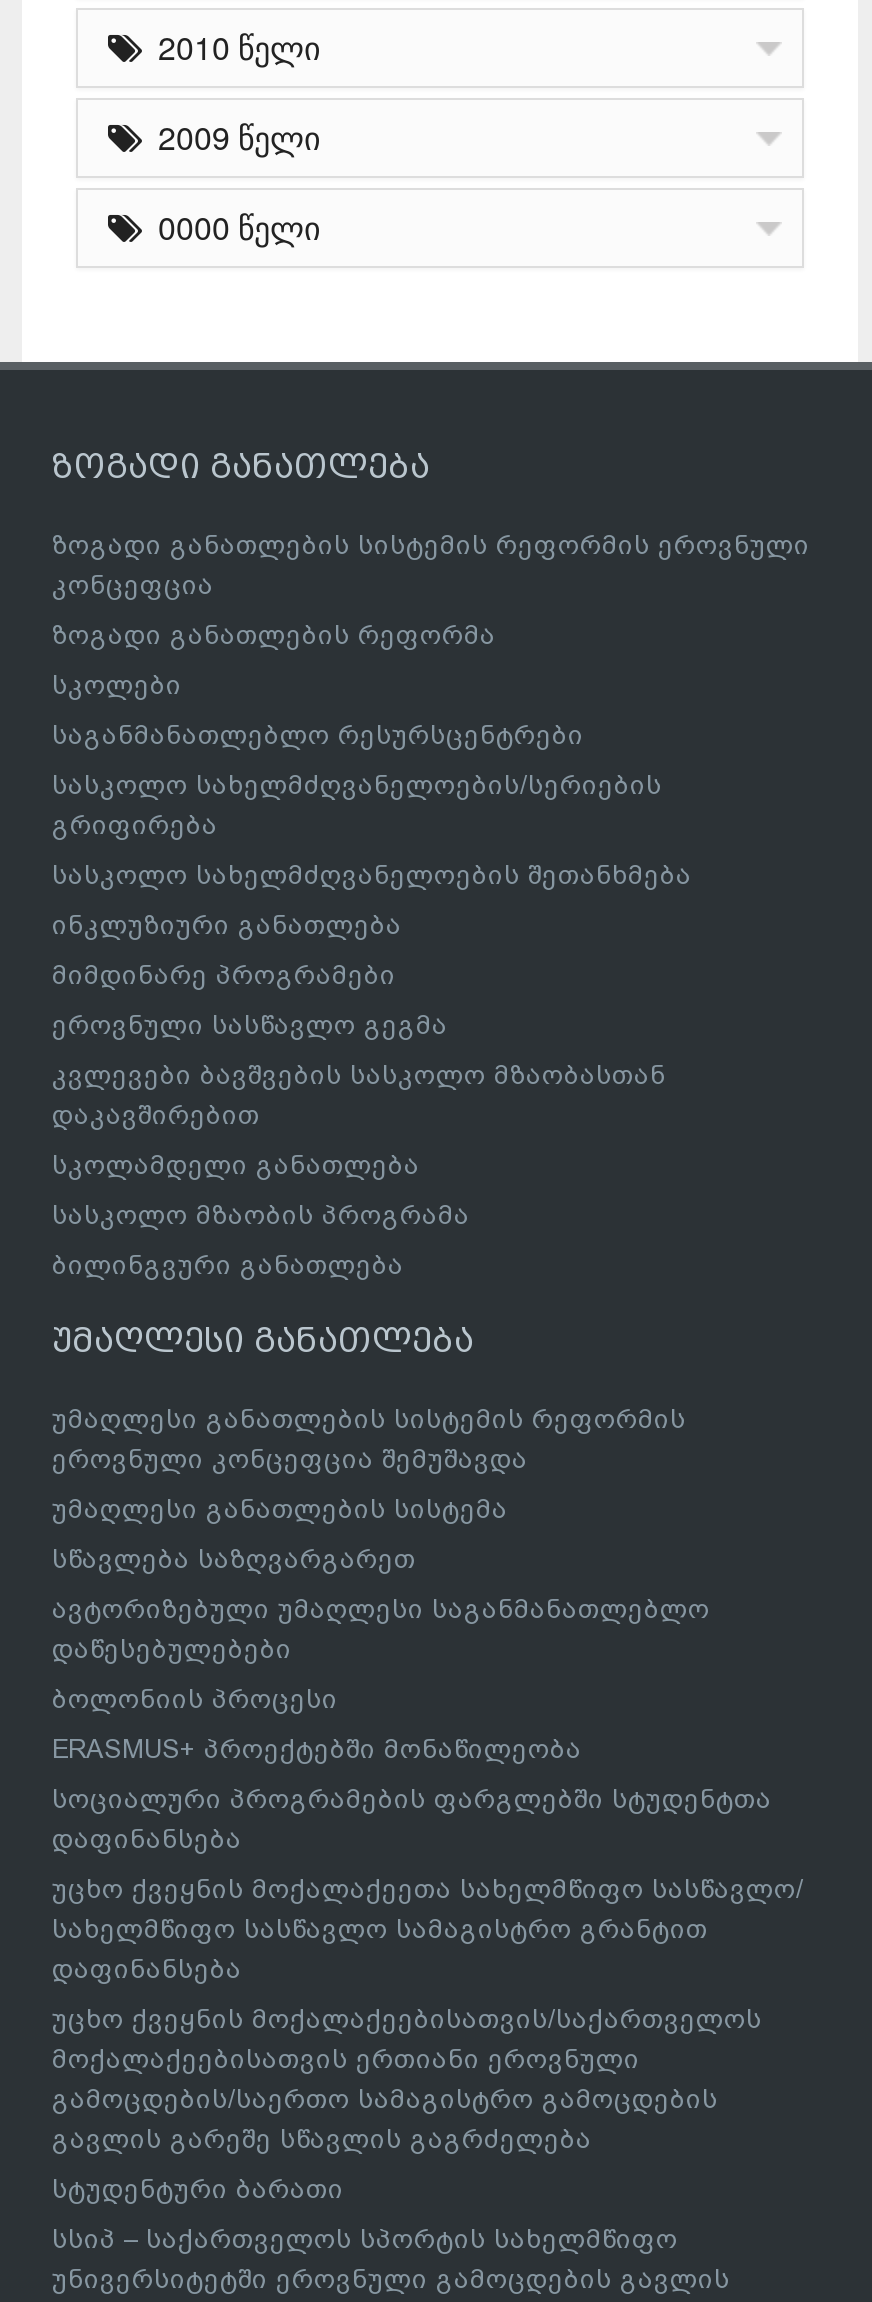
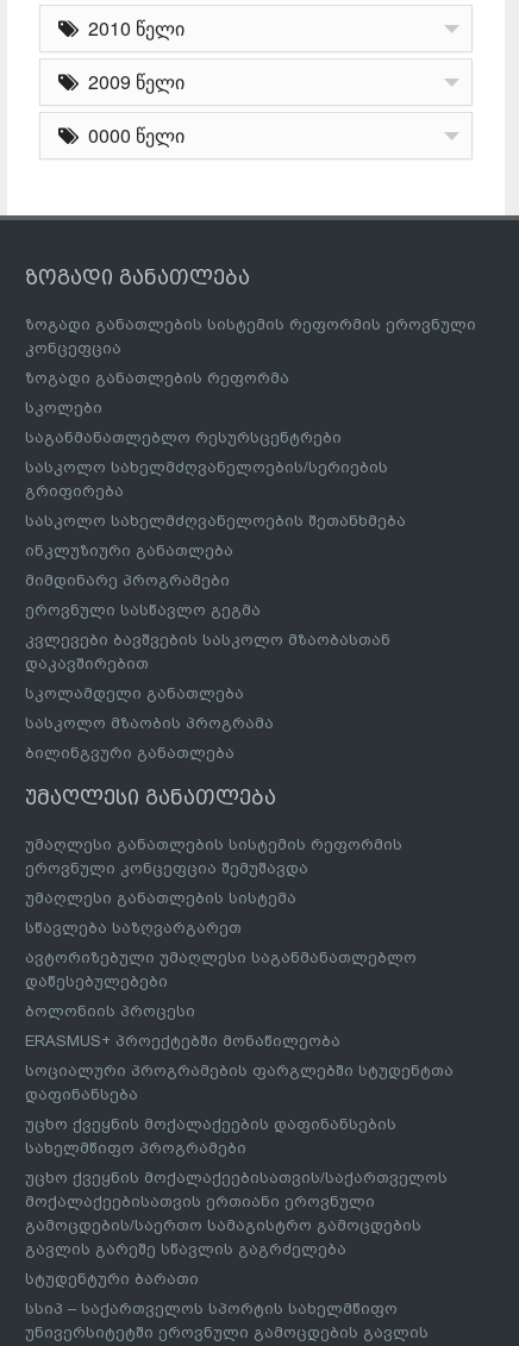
[52,1874,804,1984] უცხო ქვეყნის მოქალაქეეთა სახელმწიფო სასწავლო/ | სახელმწიფო სასწავლო სამაგისტრო გრანტით | დაფინანსება -> [25,1115,396,1157] უცხო ქვეყნის მოქალაქეების დაფინანსების | სახელმწიფო პროგრამები

